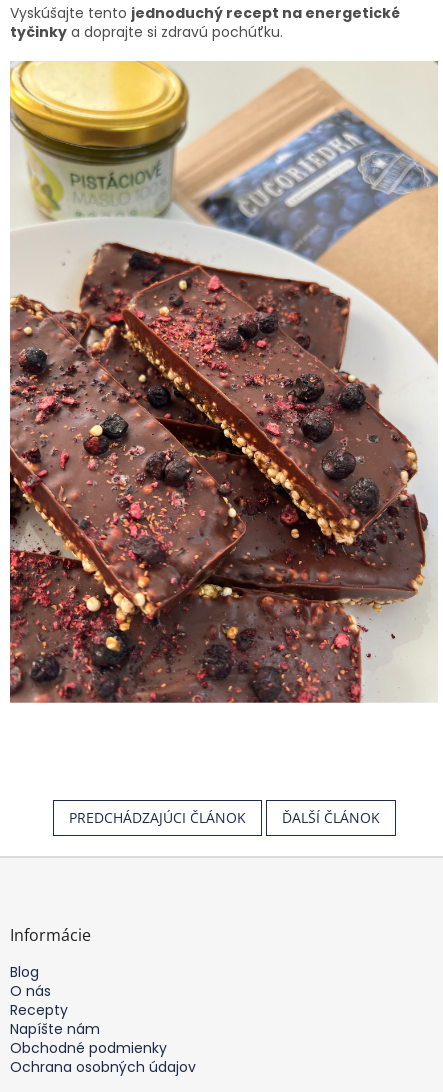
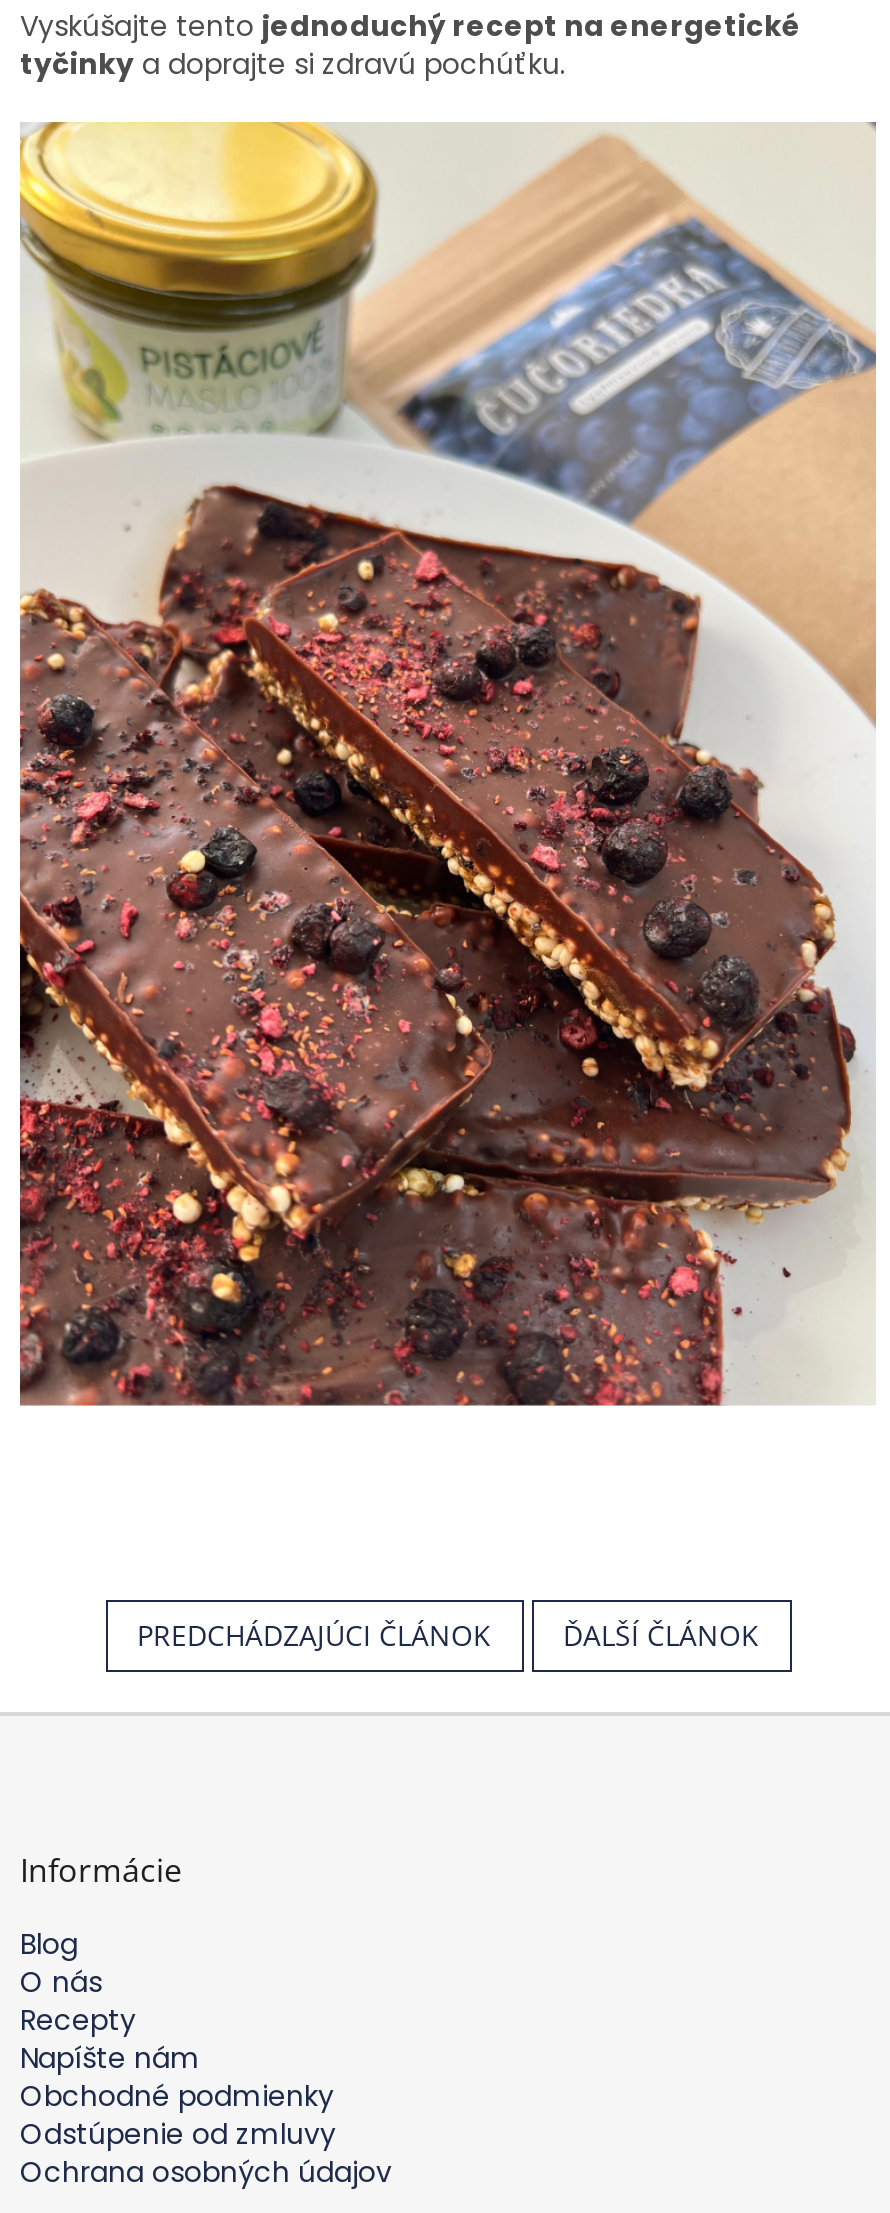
none -> [20,2114,336,2154] Odstúpenie od zmluvy

